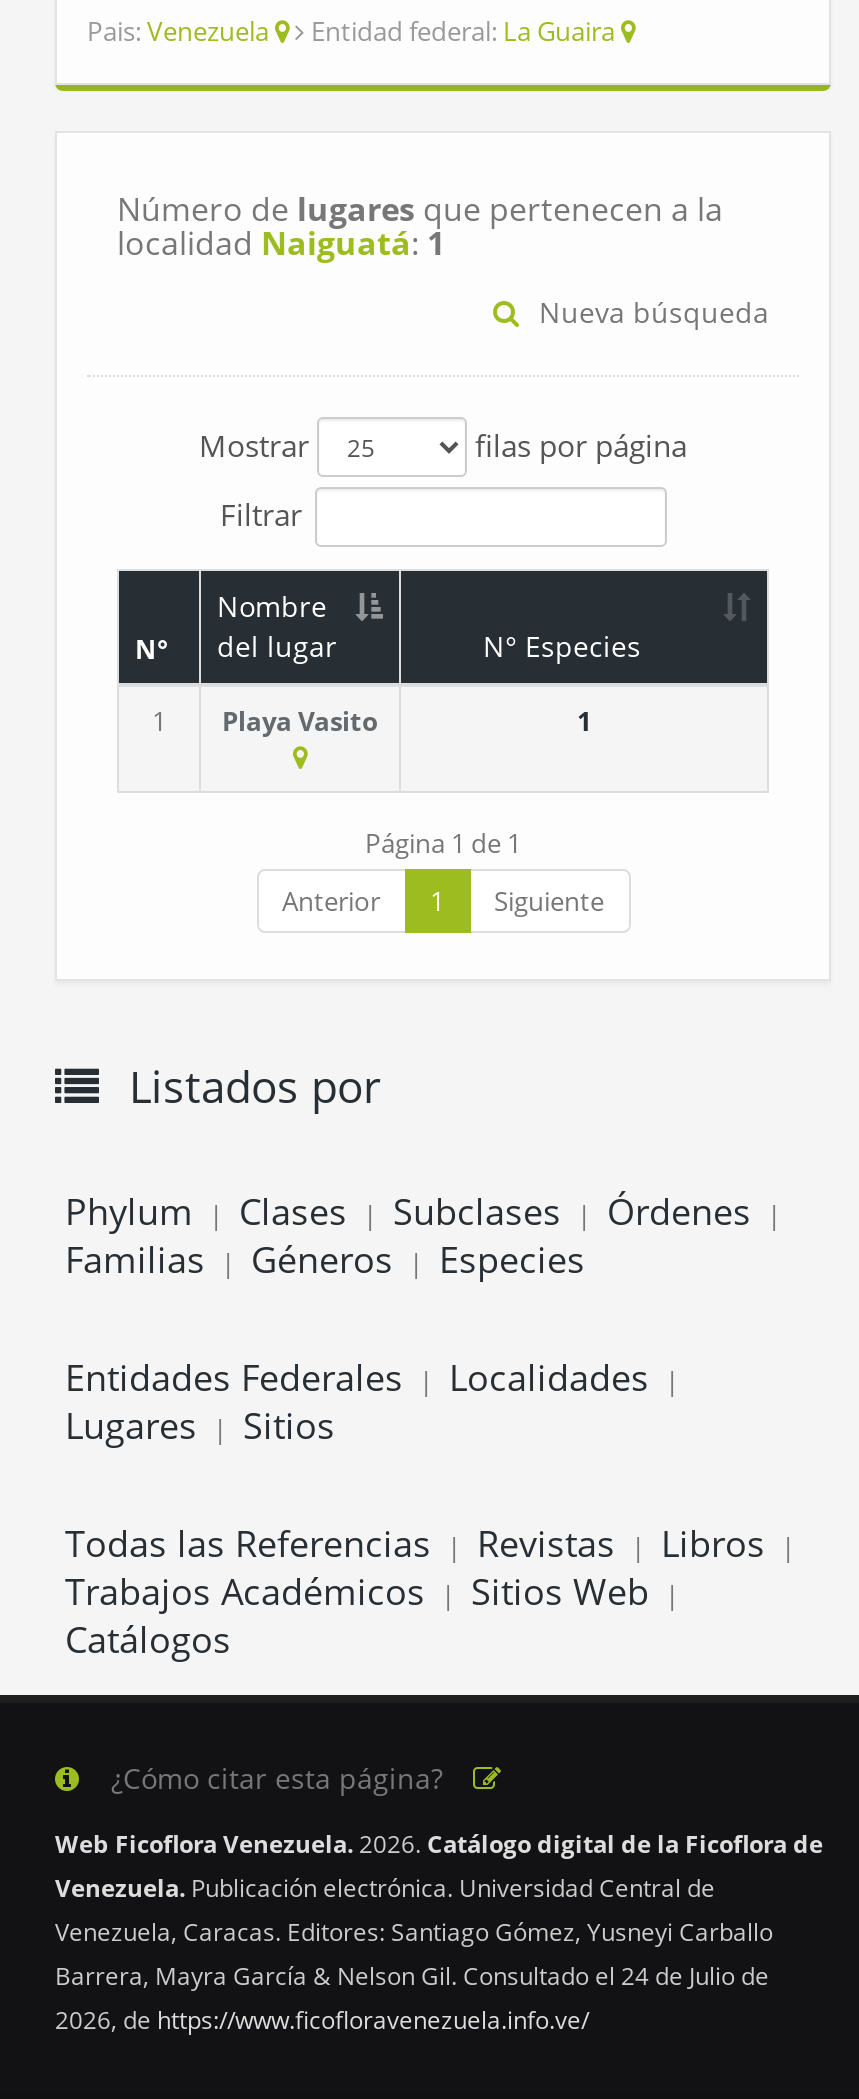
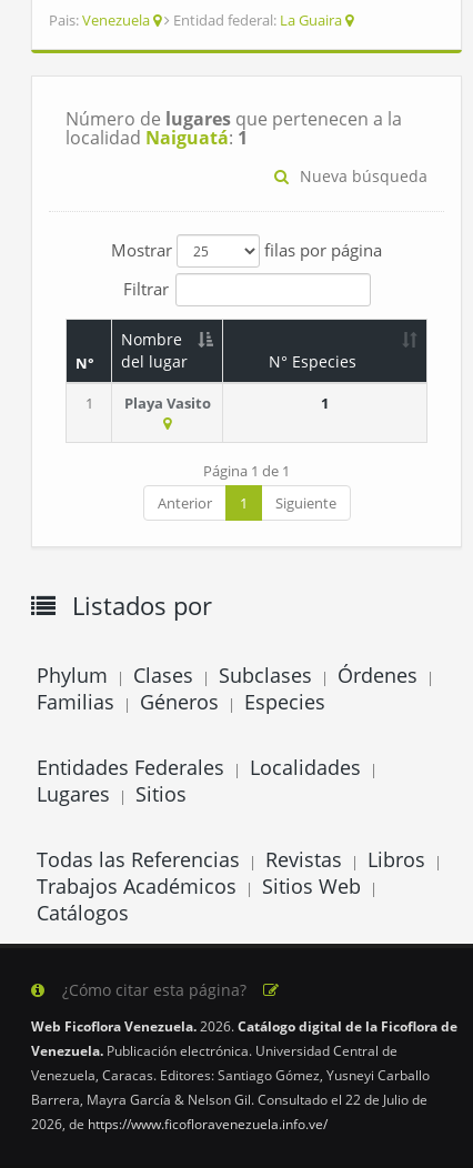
[55,1959,769,1993] Barrera, Mayra García & Nelson Gil. Consultado el 24 de Julio de -> [31,1090,427,1109] Barrera, Mayra García & Nelson Gil. Consultado el 22 de Julio de

